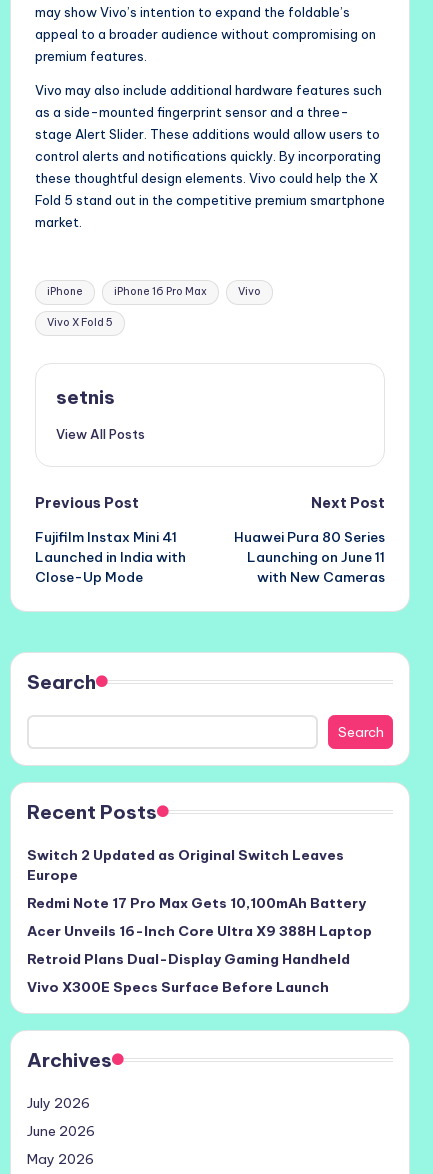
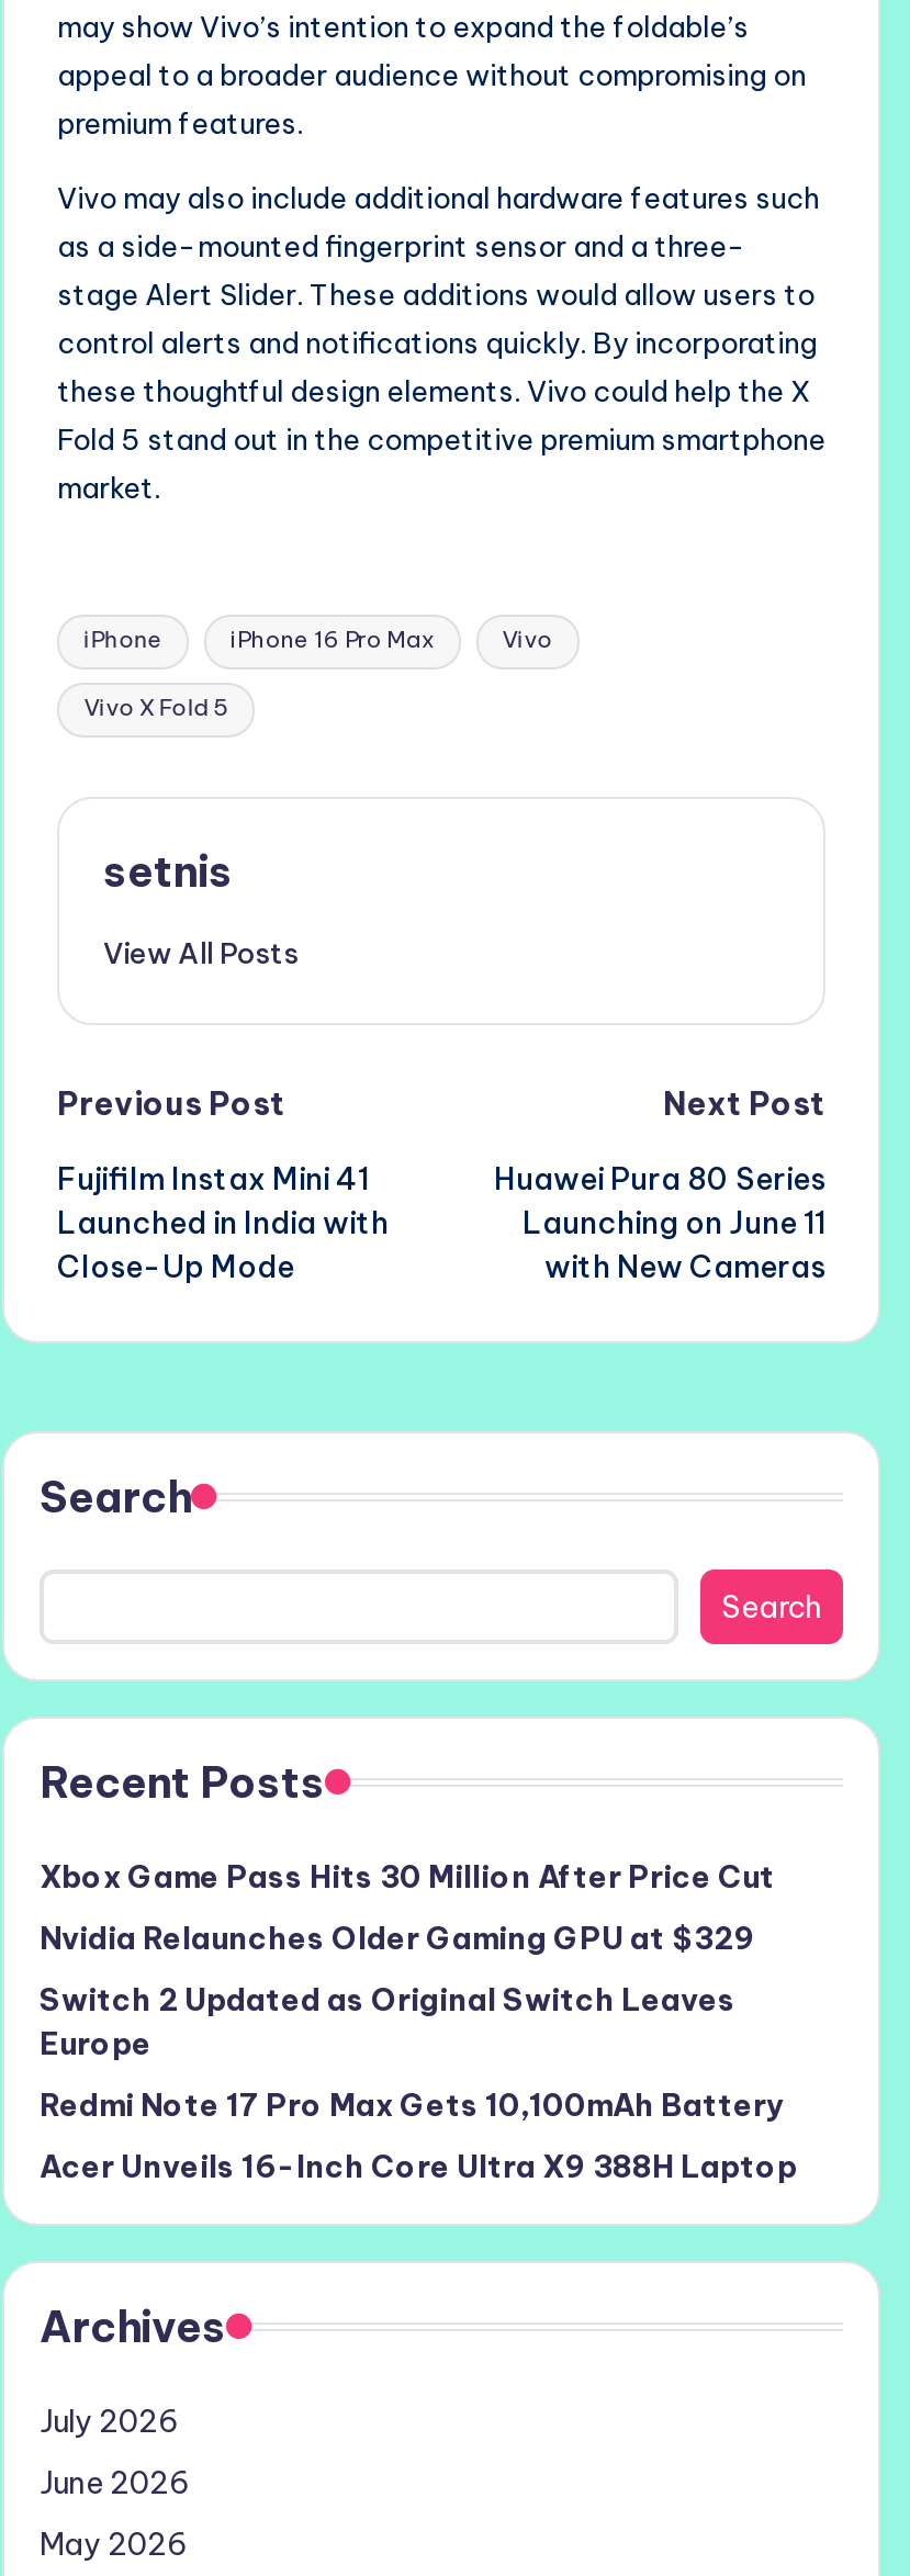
none -> [40,1857,775,1958] Xbox Game Pass Hits 30 Million After Price Cut | Nvidia Relaunches Older Gaming GPU at $329
moved [27,846,372,940] -> [40,1980,797,2186]: Switch 2 Updated as Original Switch Leaves | Europe | Redmi Note 17 Pro Max Gets 10,100mAh Battery | Acer Unveils 16-Inch Core Ultra X9 388H Laptop
[27,950,350,996] Retroid Plans Dual-Display Gaming Handheld | Vivo X300E Specs Surface Before Launch -> none

